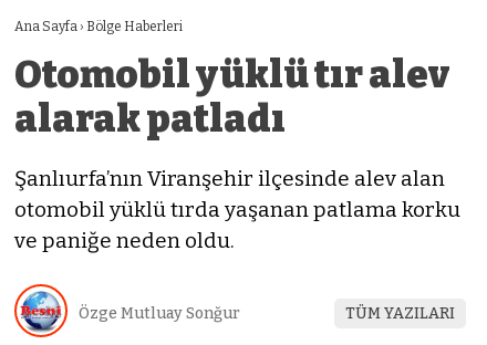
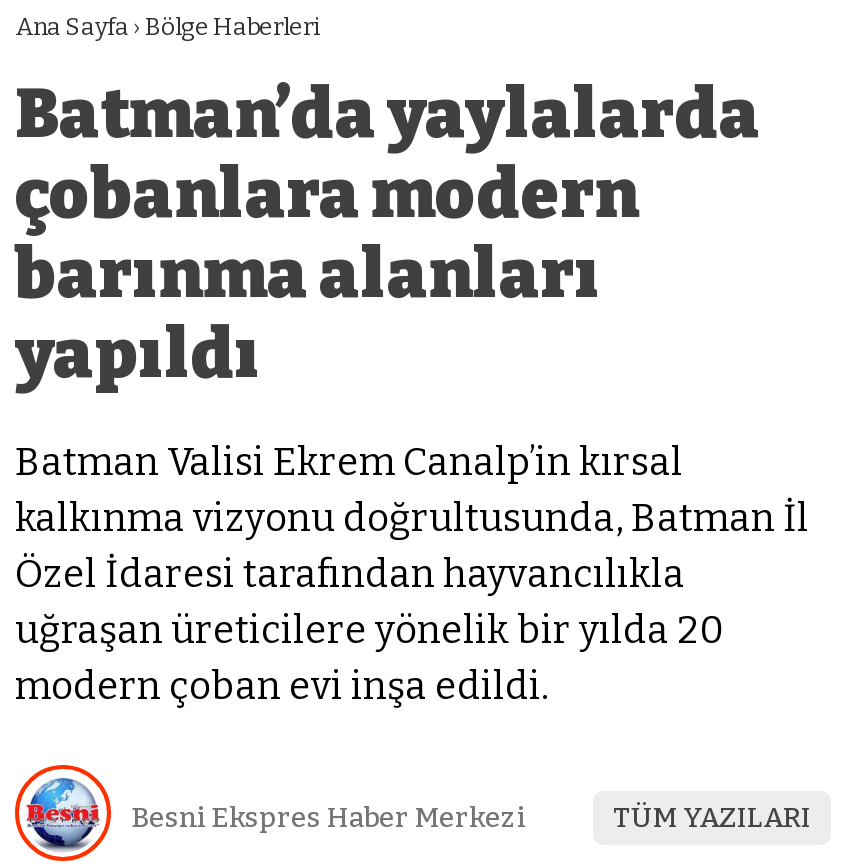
[14,52,449,142] Otomobil yüklü tır alev | alarak patladı -> [15,73,761,395] Batman’da yaylalarda | çobanlara modern | barınma alanları | yapıldı
[14,166,460,253] Şanlıurfa’nın Viranşehir ilçesinde alev alan | otomobil yüklü tırda yaşanan patlama korku | ve paniğe neden oldu. -> [15,439,809,709] Batman Valisi Ekrem Canalp’in kırsal | kalkınma vizyonu doğrultusunda, Batman İl | Özel İdaresi tarafından hayvancılıkla | uğraşan üreticilere yönelik bir yılda 20 | modern çoban evi inşa edildi.
[79,304,240,323] Özge Mutluay Sonğur -> [131,801,525,835] Besni Ekspres Haber Merkezi

